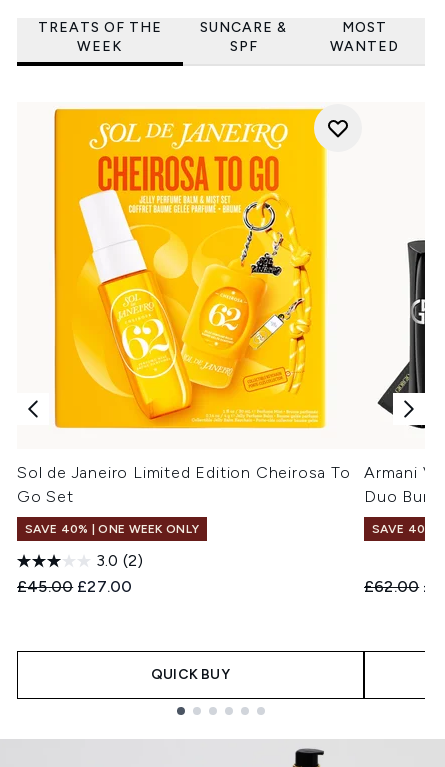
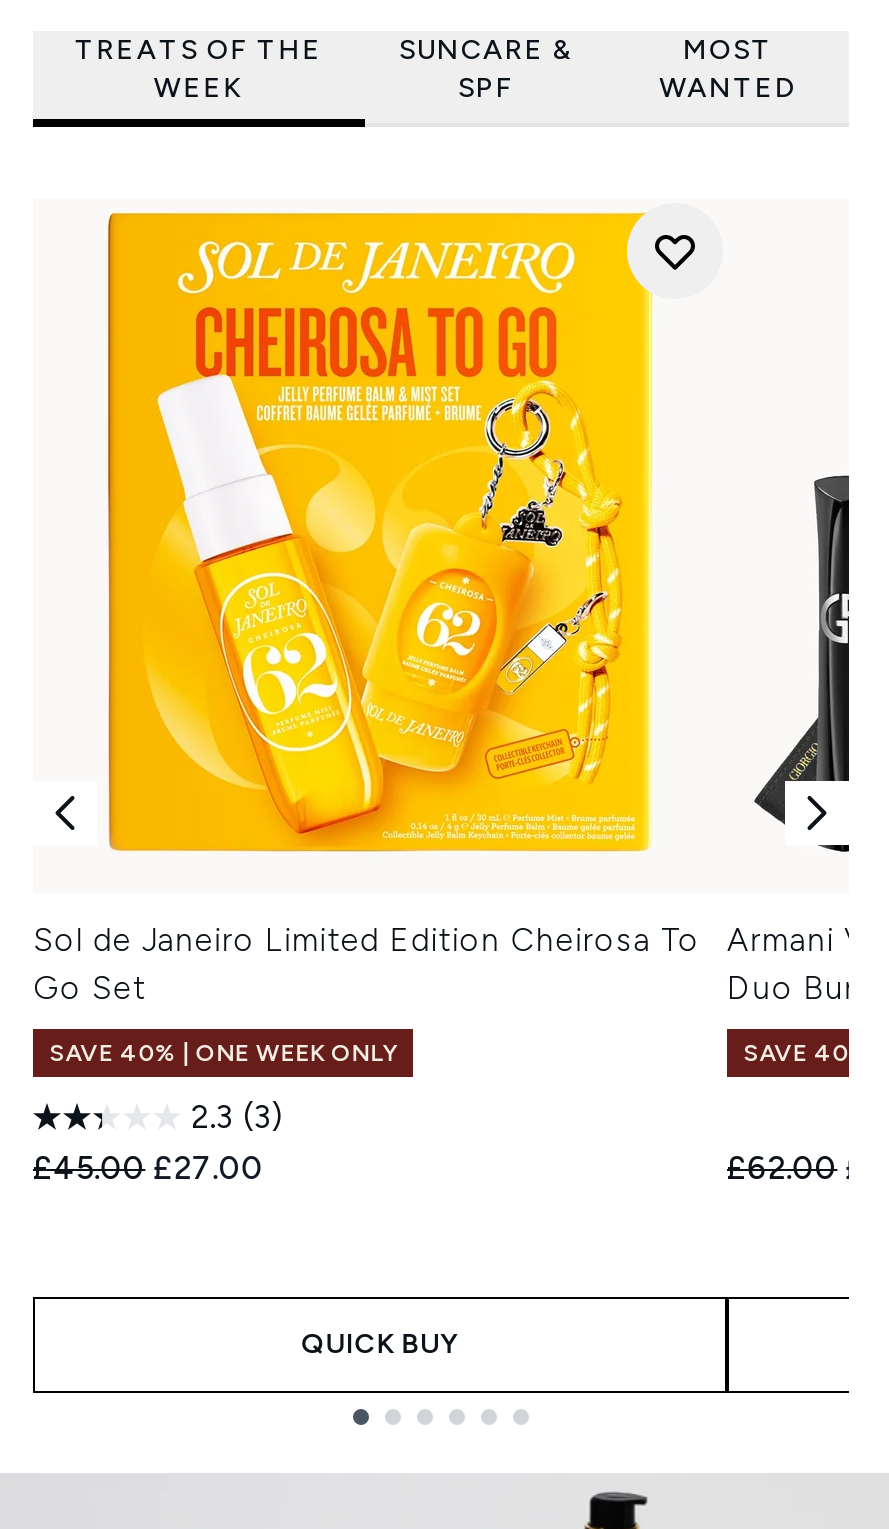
[96,551,143,570] 3.0 (2) -> [191,1097,283,1135] 2.3 (3)

